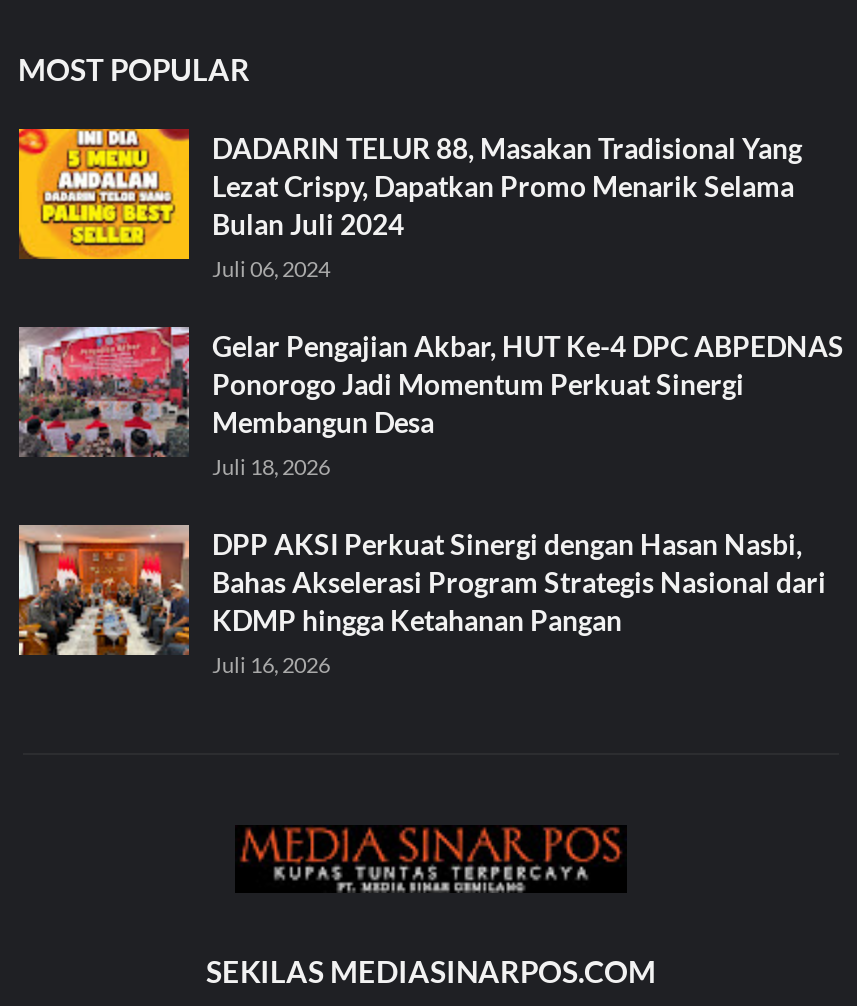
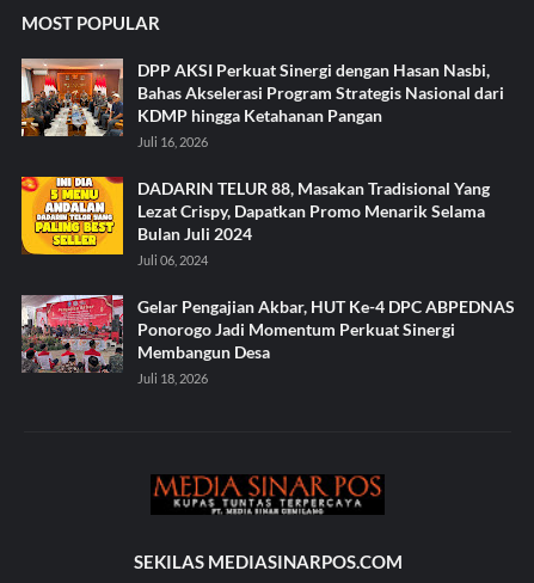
moved [21,127,844,479] -> [23,176,514,386]: [image] | DADARIN TELUR 88, Masakan Tradisional Yang | Lezat Crispy, Dapatkan Promo Menarik Selama | ... | Membangun Desa | Juli 18, 2026
moved [17,523,826,677] -> [20,57,504,149]: [image] | DPP AKSI Perkuat Sinergi dengan Hasan Nasbi, | Bahas Akselerasi Program Strategis Nasional dari | KDMP hingga Ketahanan Pangan | Juli 16, 2026

